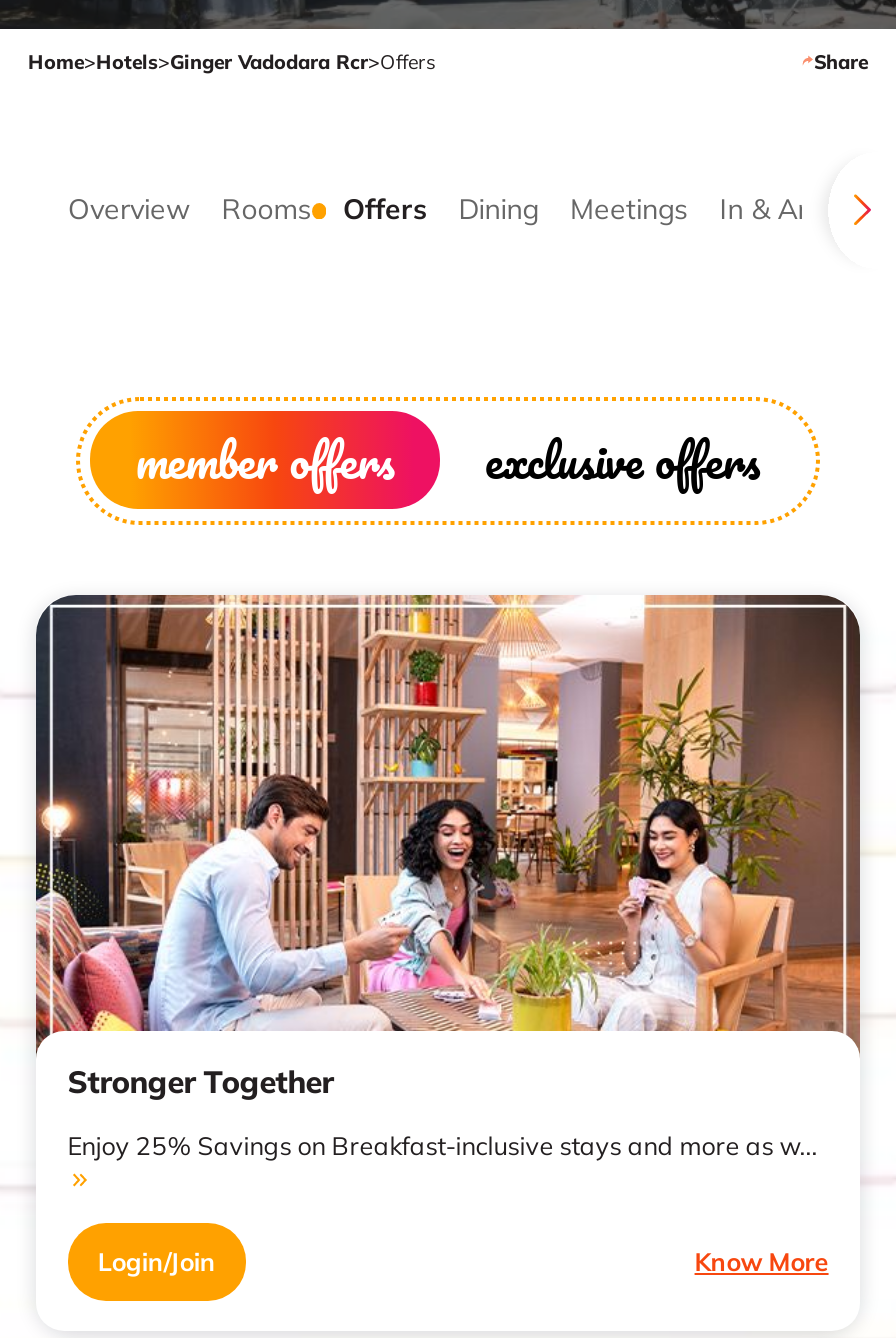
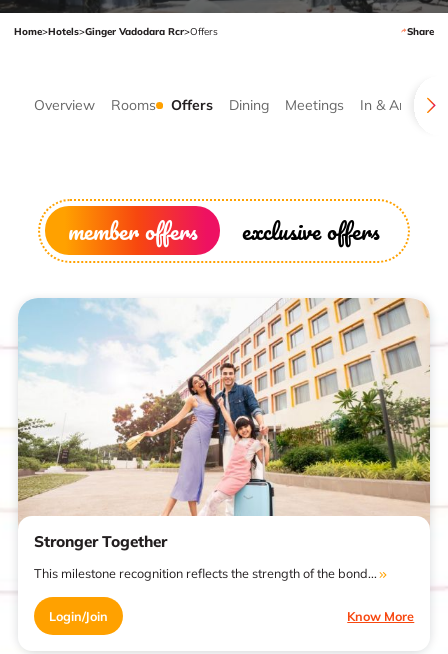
[34,592,862,1050] [image] -> [17,297,431,521] [image]
[67,1130,817,1162] Enjoy 25% Savings on Breakfast-inclusive stays and more as w... -> [34,565,377,581] This milestone recognition reflects the strength of the bond...

